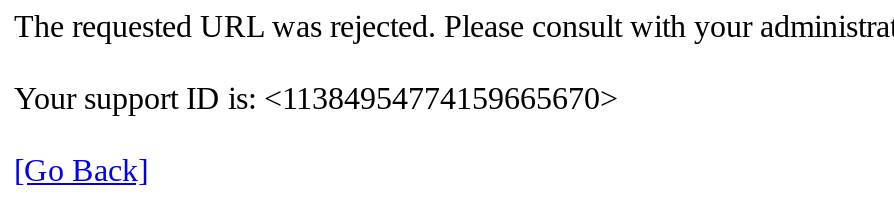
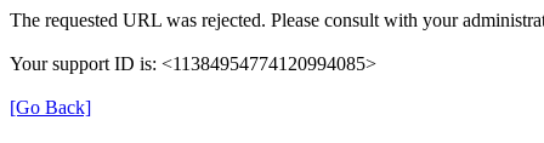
[14,81,618,115] Your support ID is: <11384954774159665670> -> [10,53,376,74] Your support ID is: <11384954774120994085>

